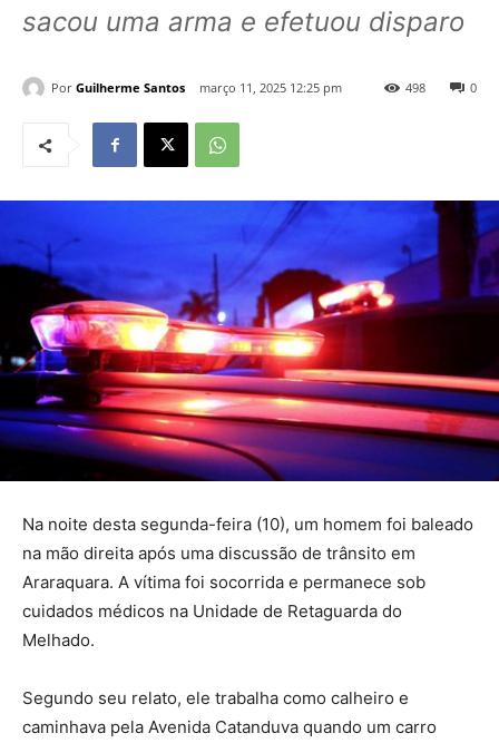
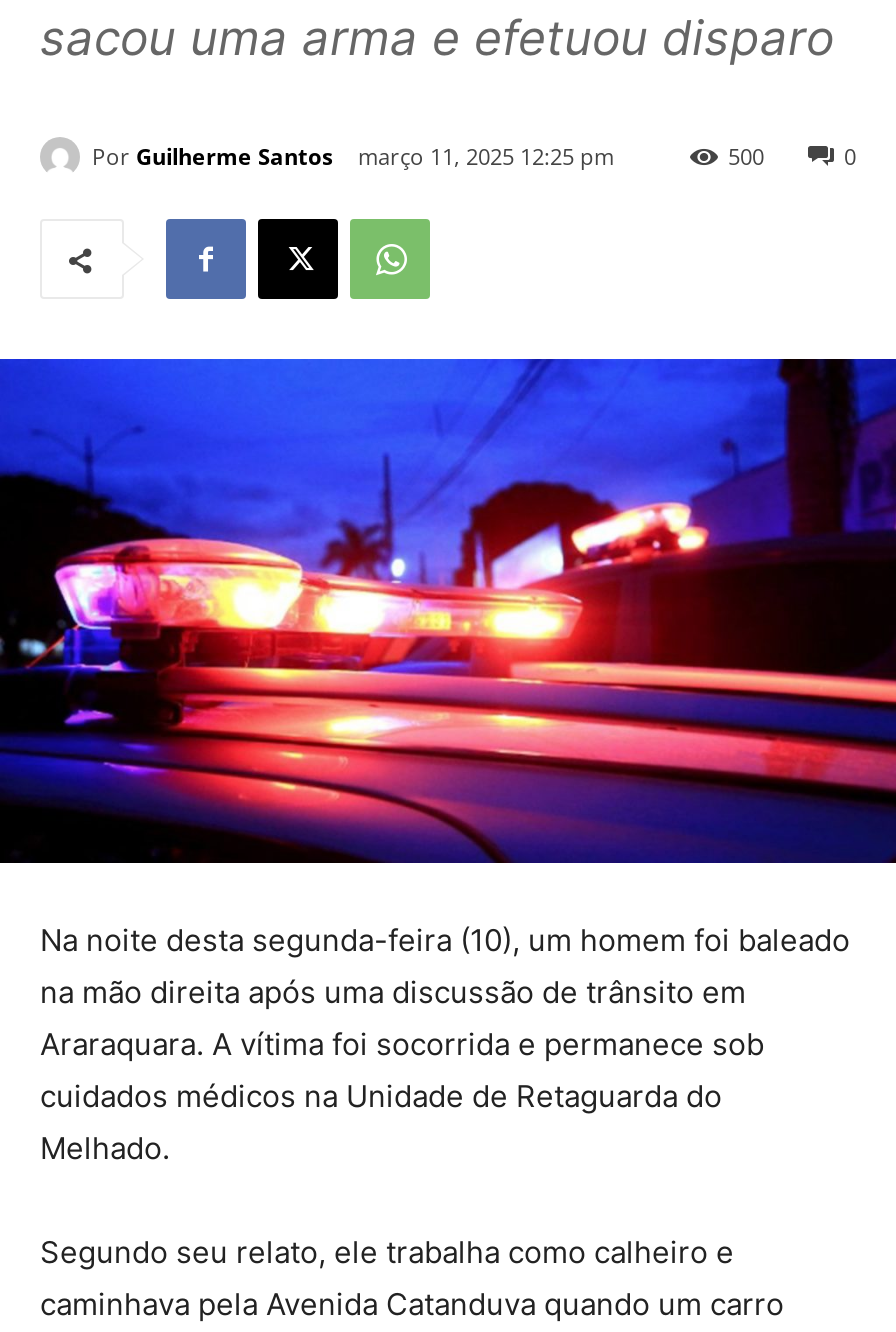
[405,79,425,96] 498 -> [728,141,764,171] 500

